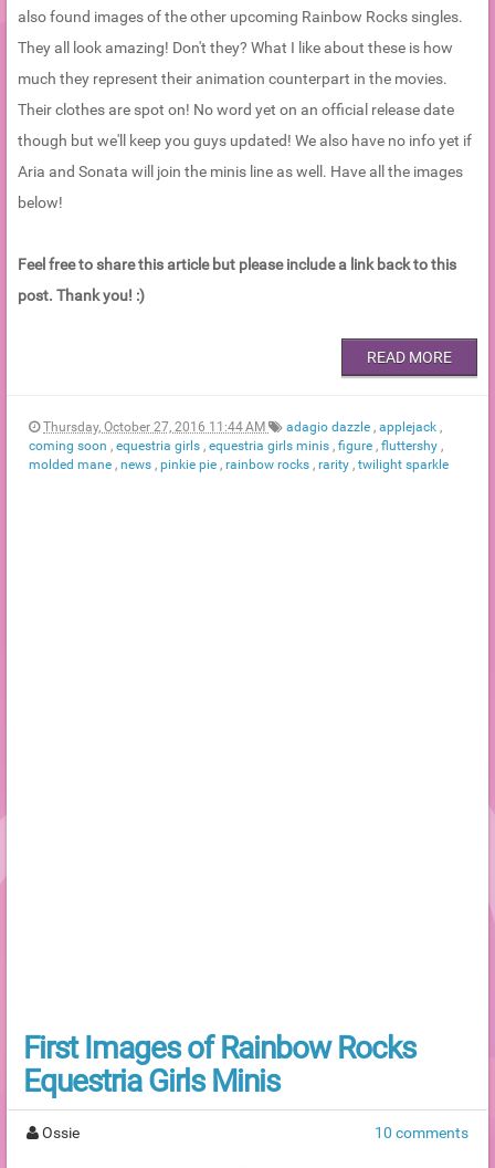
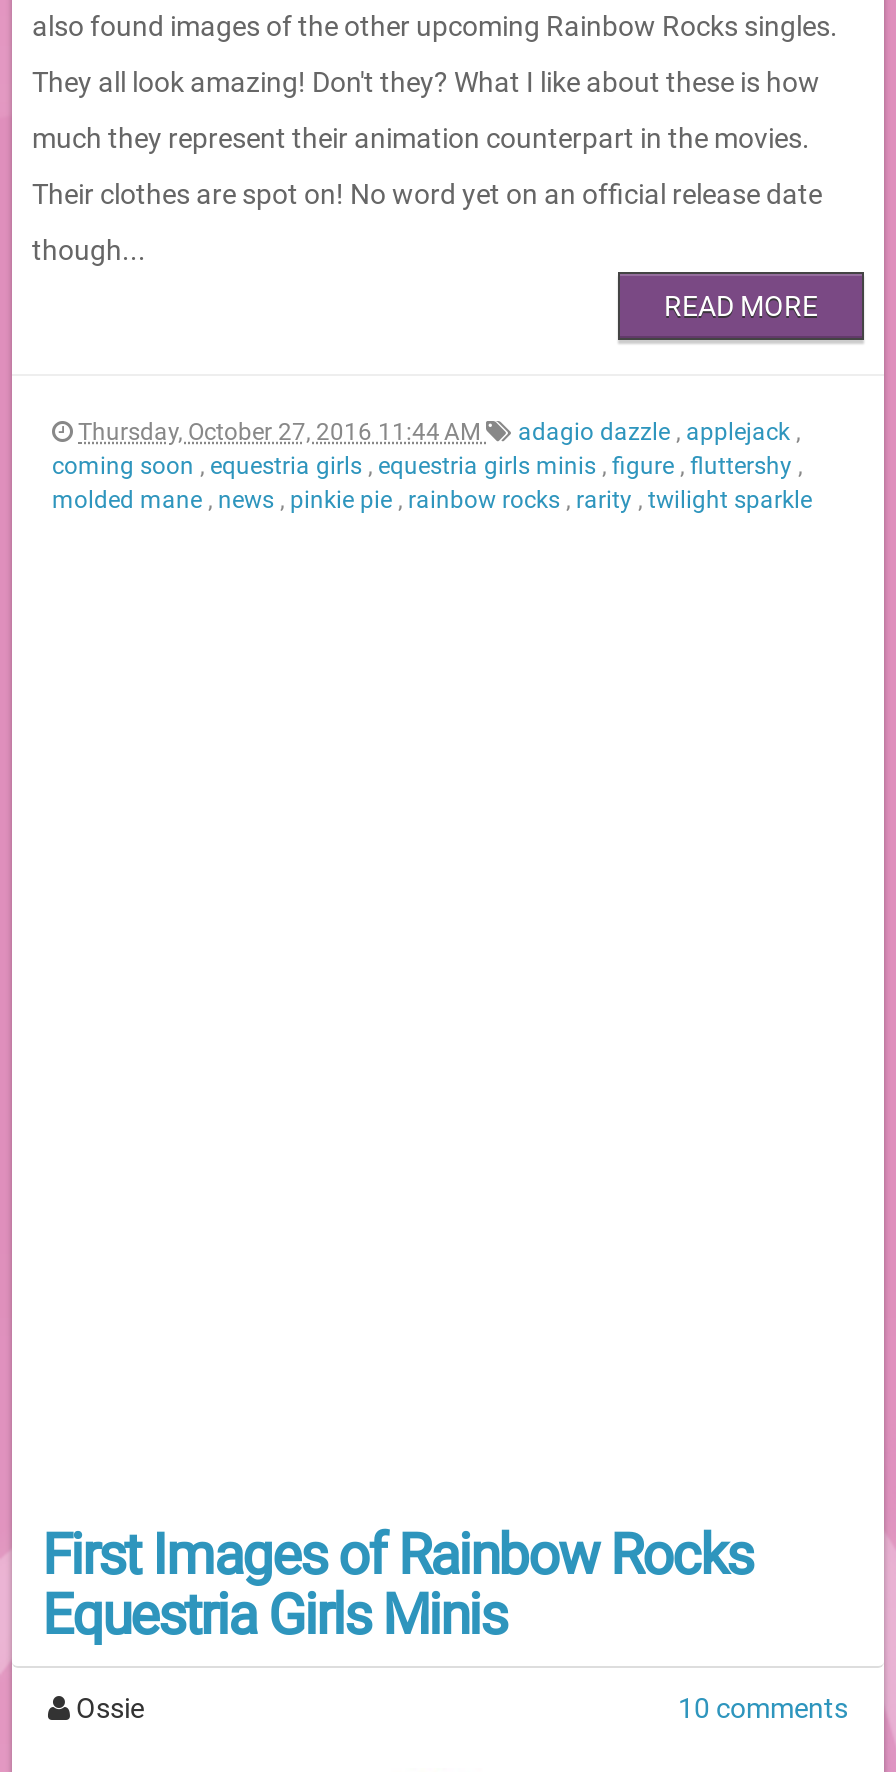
[18,132,472,304] though but we'll keep you guys updated! We also have no info yet if | Aria and Sonata will join the minis line as well. Have all the images | below! | Feel free to share this article but please include a link back to this | post. Thank you! :) -> [32,234,146,266] though...

